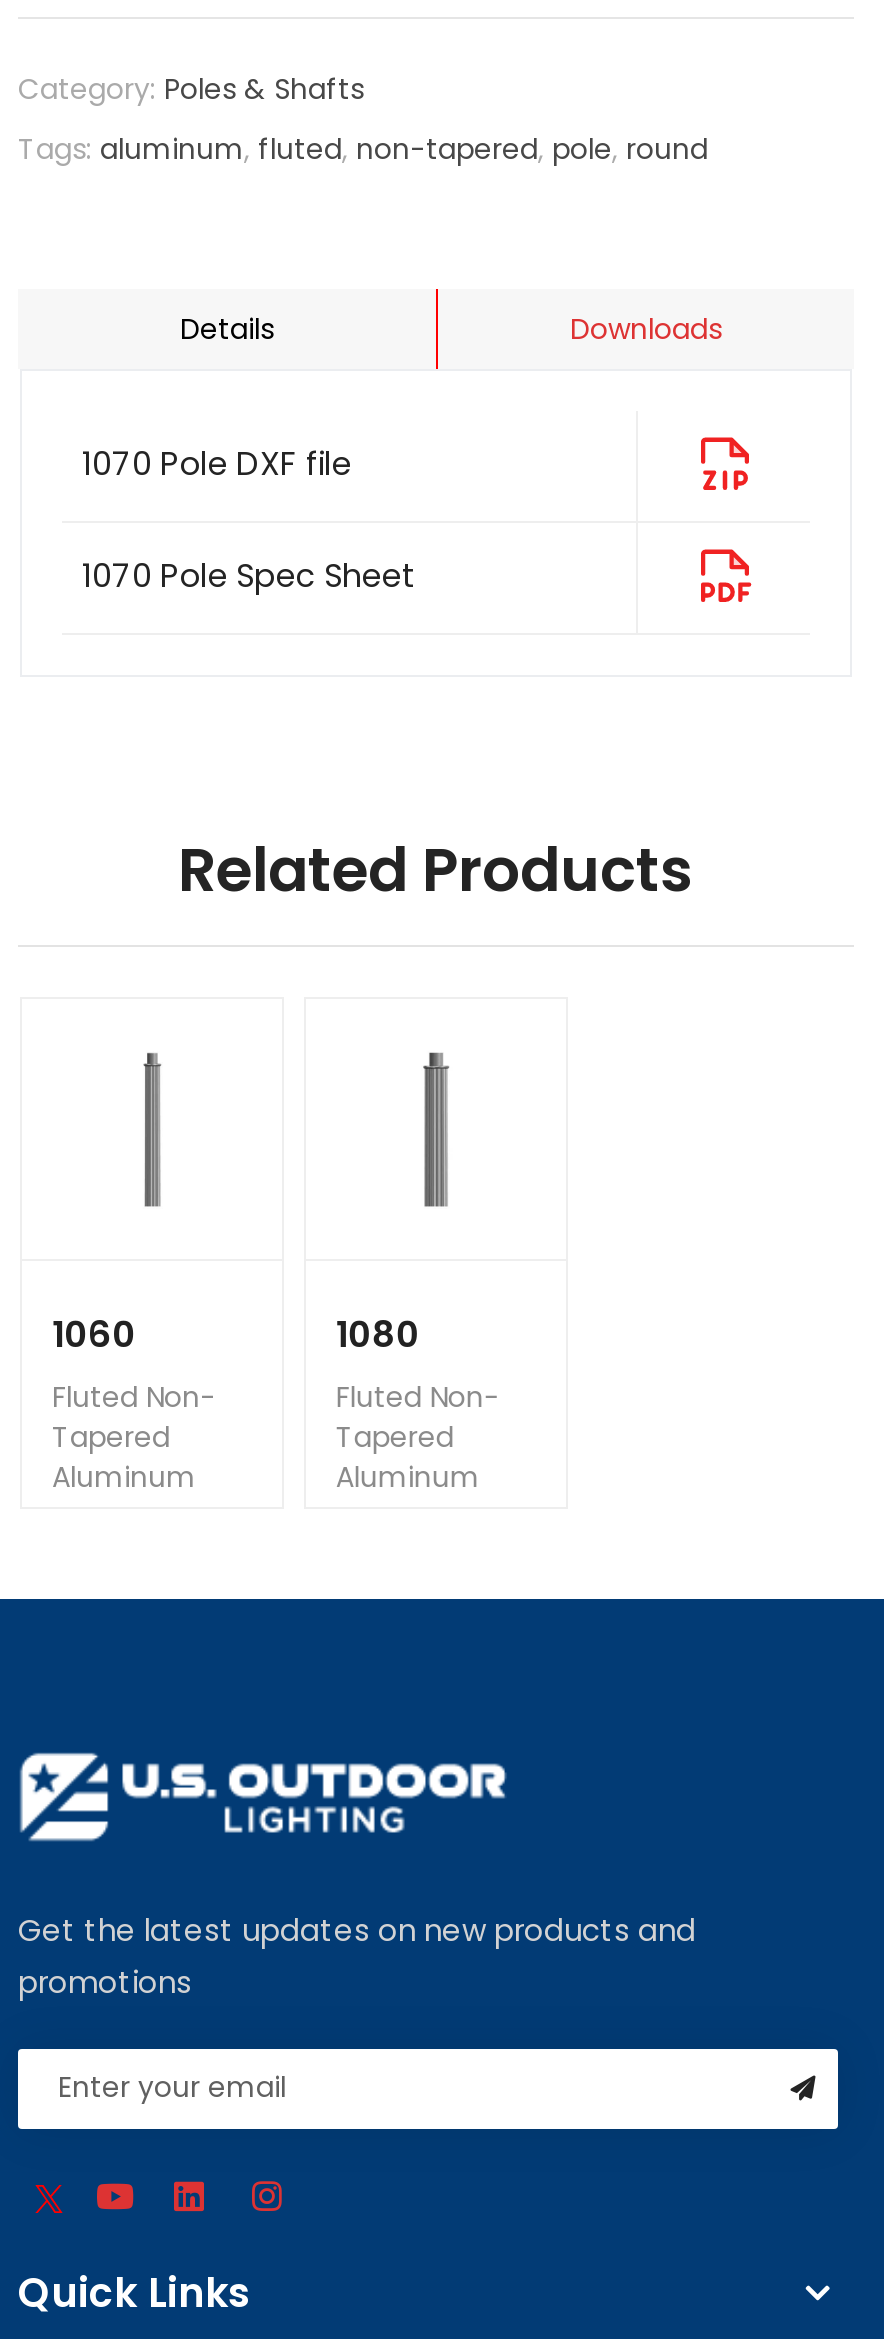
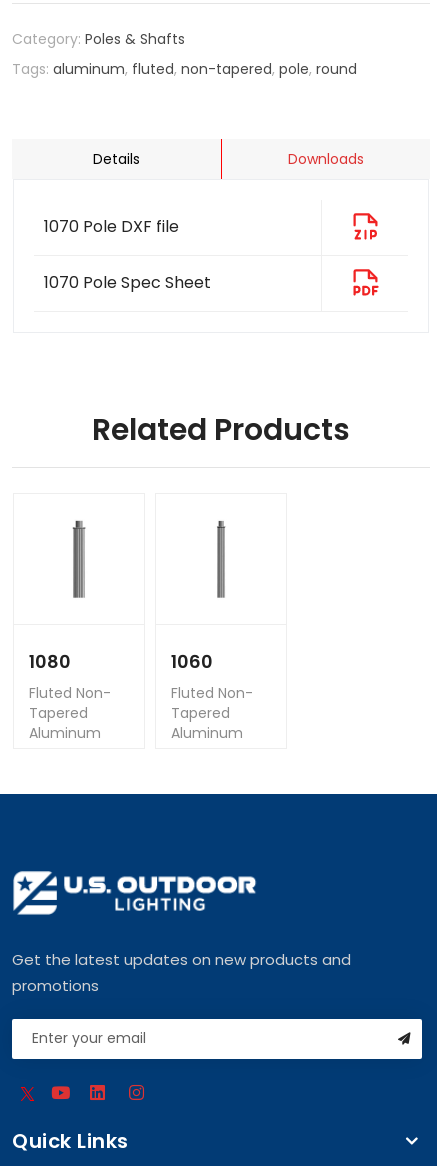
[52,1309,136,1359] 1060 -> [29,649,71,674] 1080
[336,1309,420,1359] 1080 -> [171,649,213,674] 1060

